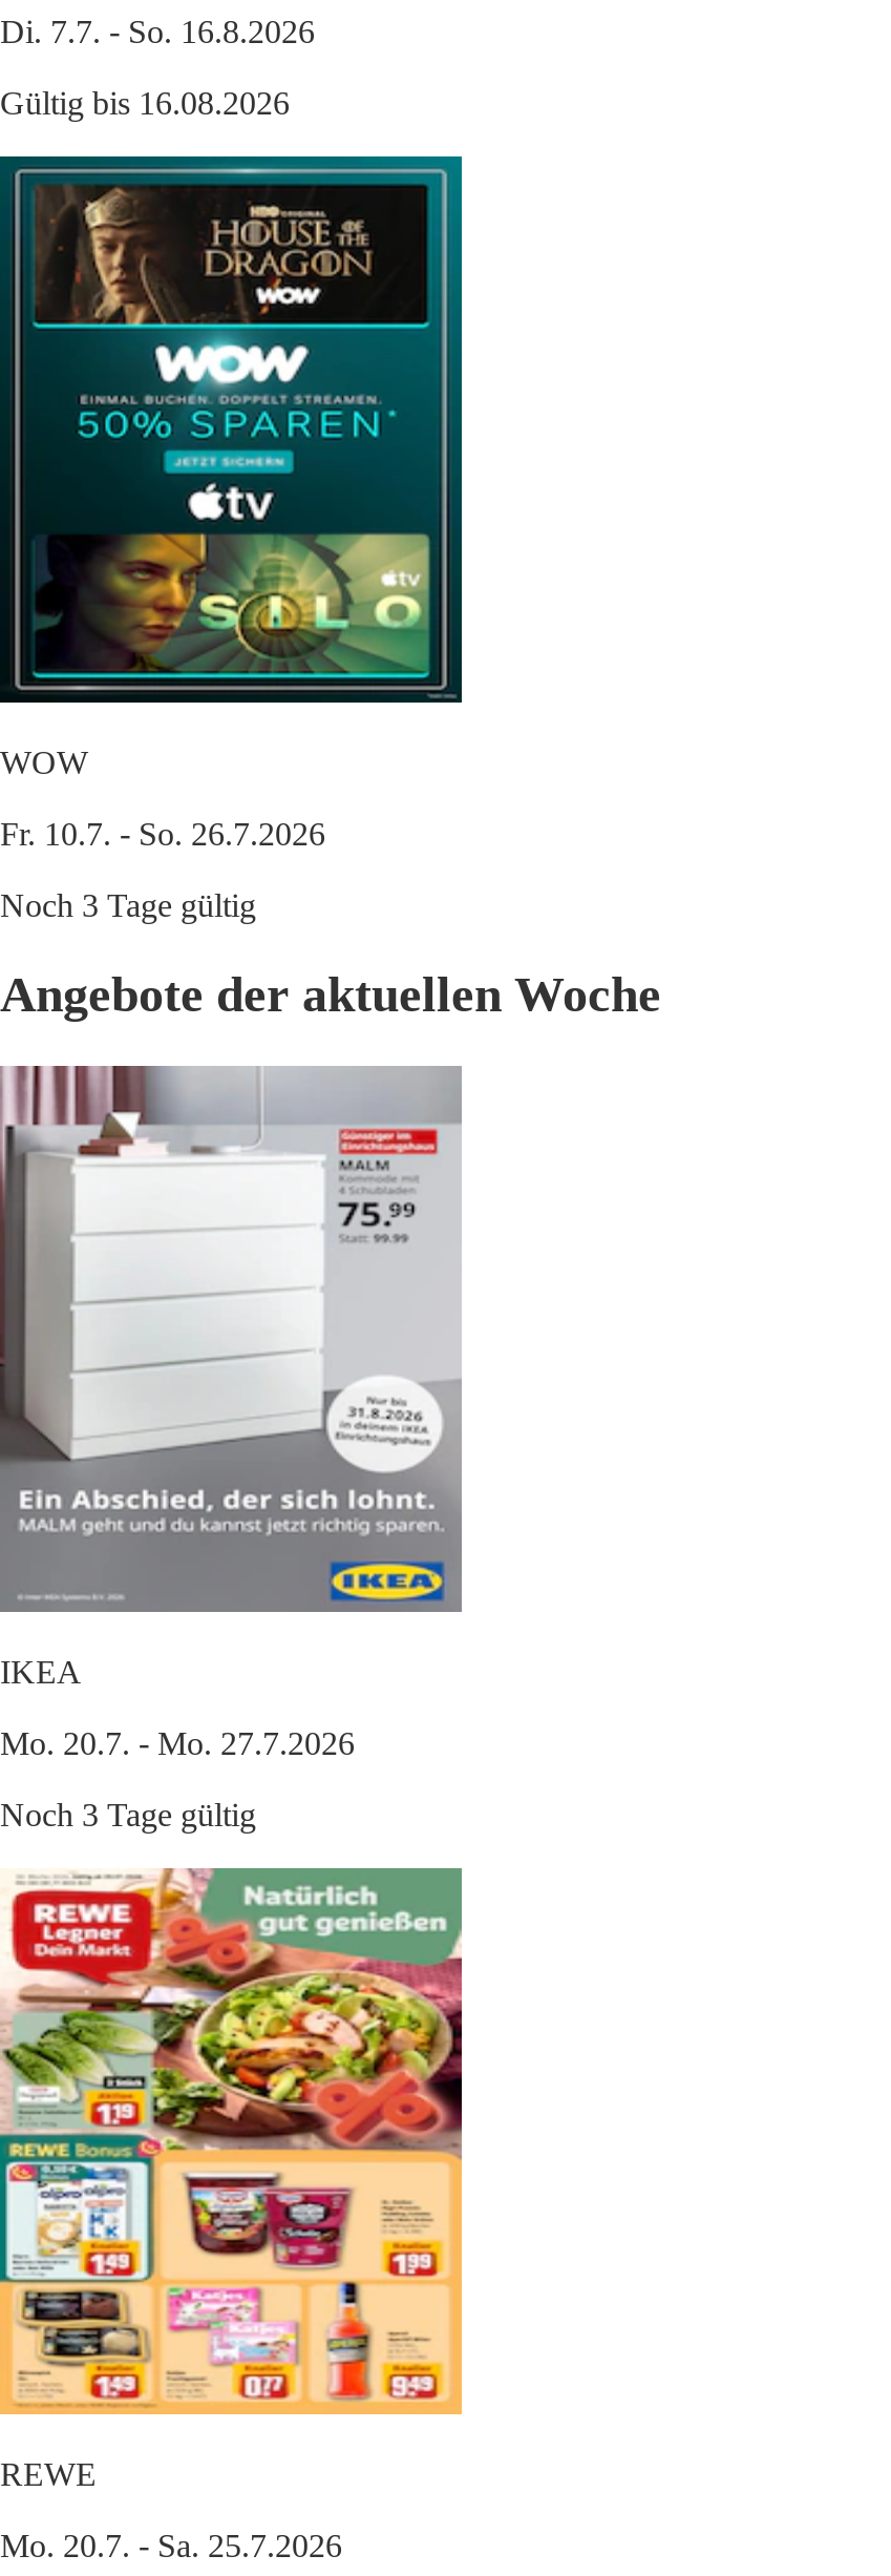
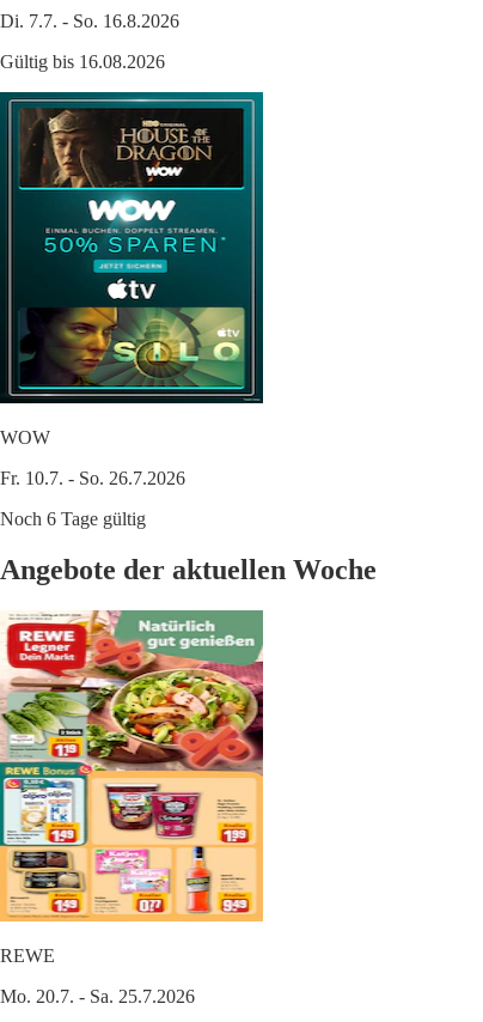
[0,888,256,924] Noch 3 Tage gültig -> [0,509,146,530] Noch 6 Tage gültig
[0,1064,464,1833] [image] | IKEA | Mo. 20.7. - Mo. 27.7.2026 | Noch 3 Tage gültig -> none

